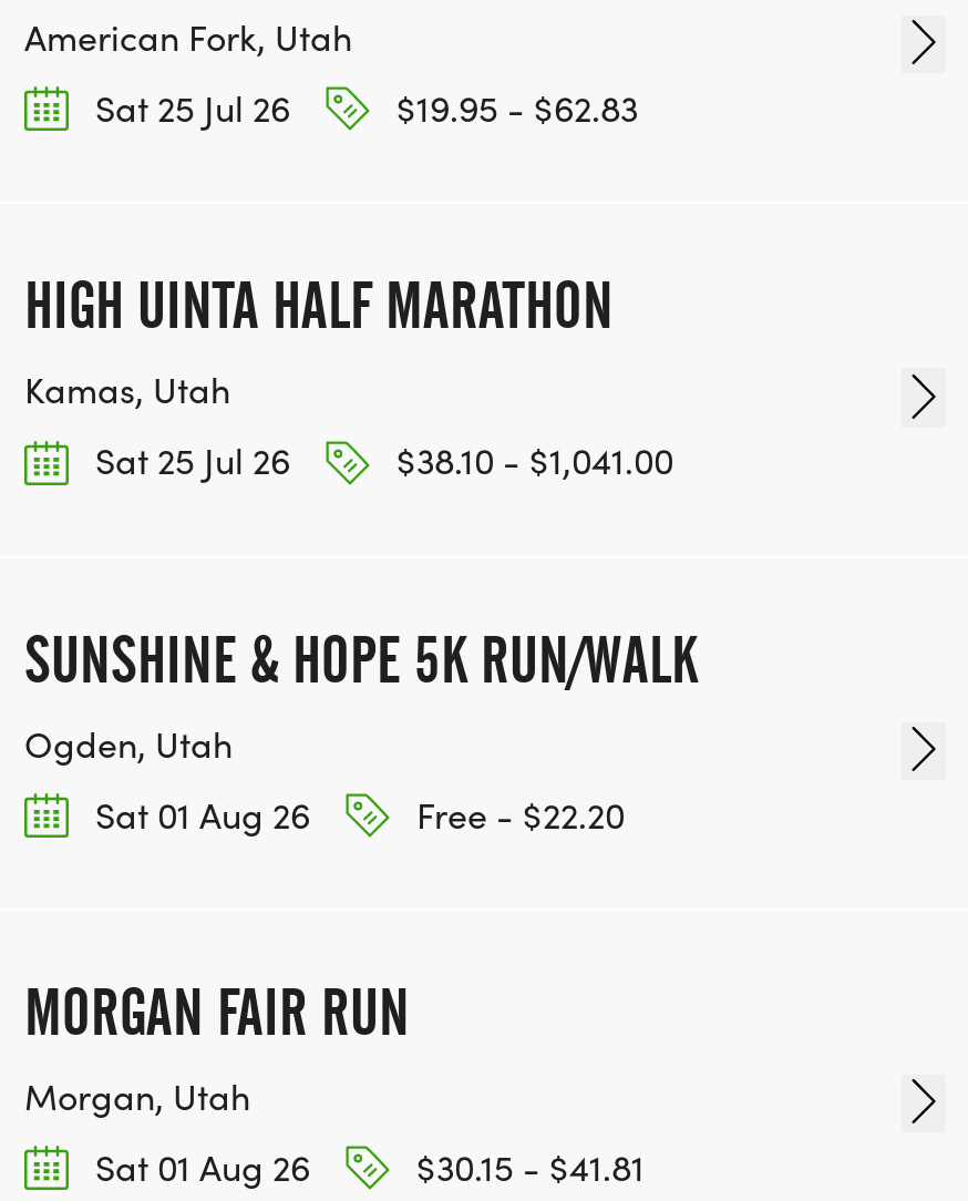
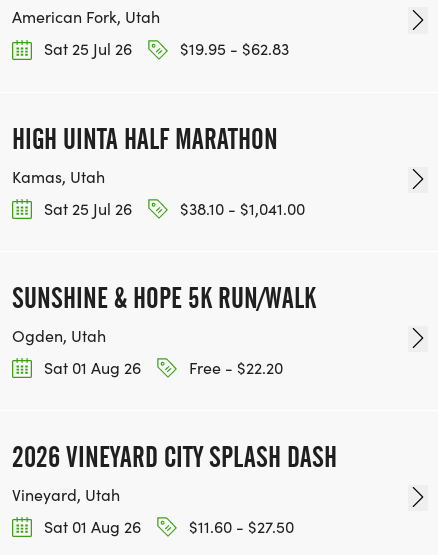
[24,974,410,1118] MORGAN FAIR RUN | Morgan, Utah -> [12,440,337,505] 2026 VINEYARD CITY SPLASH DASH | Vineyard, Utah
[408,1143,645,1189] $30.15 - $41.81 -> [185,516,294,537] $11.60 - $27.50

